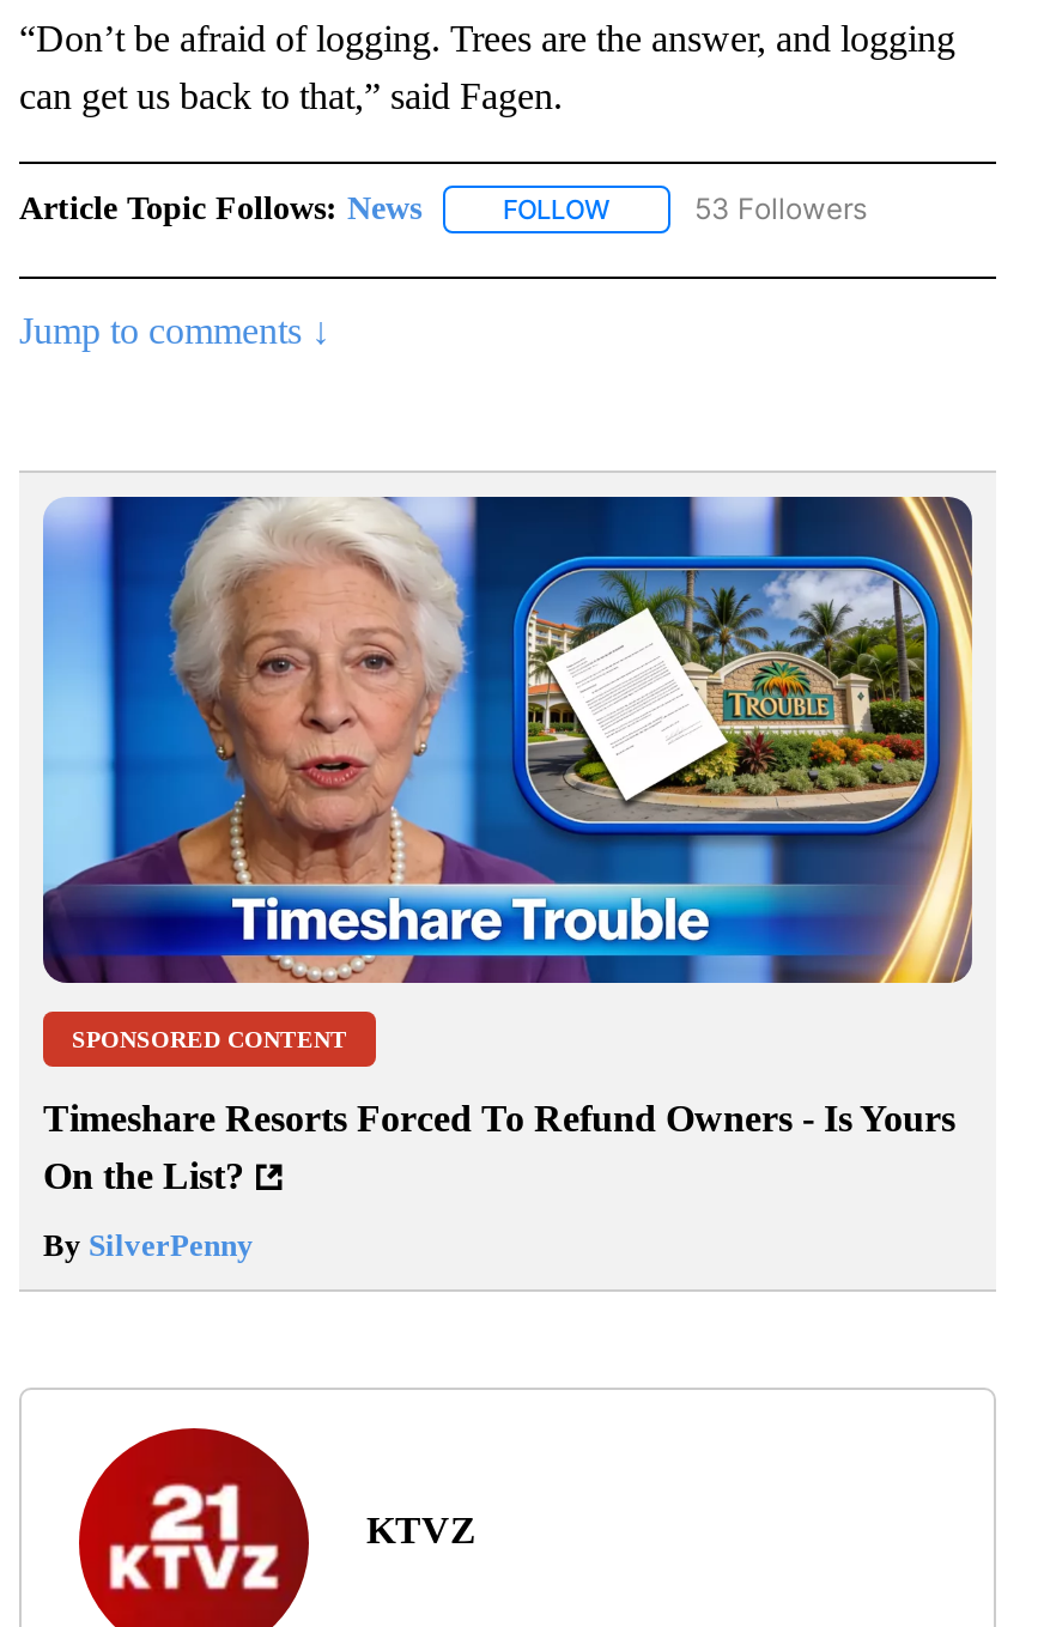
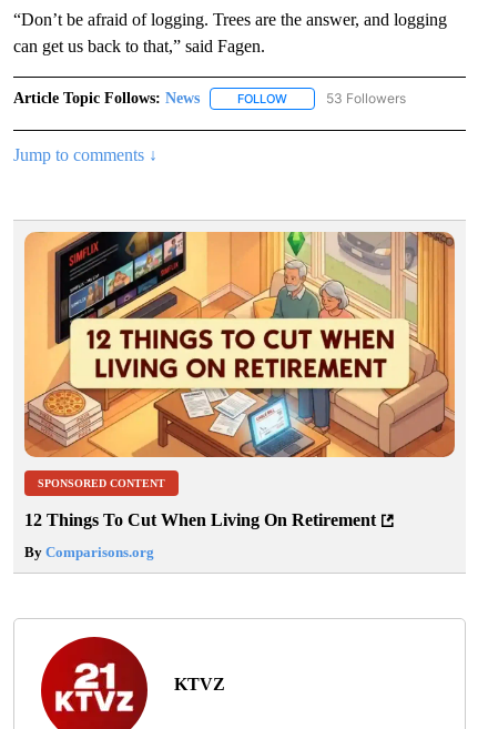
[41,494,975,985] [image] -> [23,231,456,458] [image]
[43,1098,955,1196] Timeshare Resorts Forced To Refund Owners - Is Yours | On the List? -> [24,510,376,529] 12 Things To Cut When Living On Retirement
[43,1227,254,1263] By SilverPenny -> [24,544,154,560] By Comparisons.org

